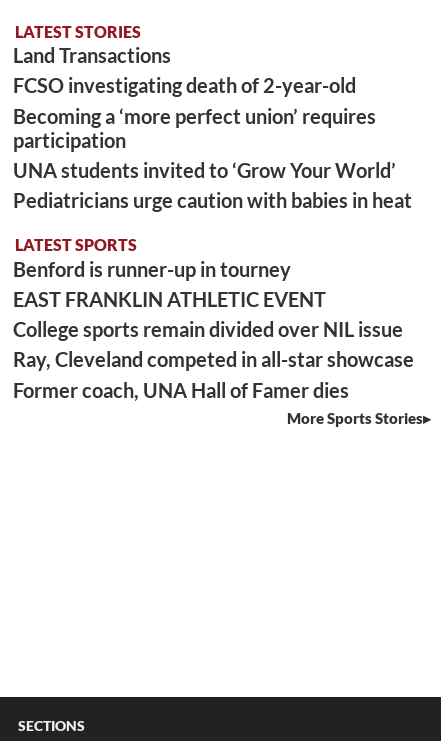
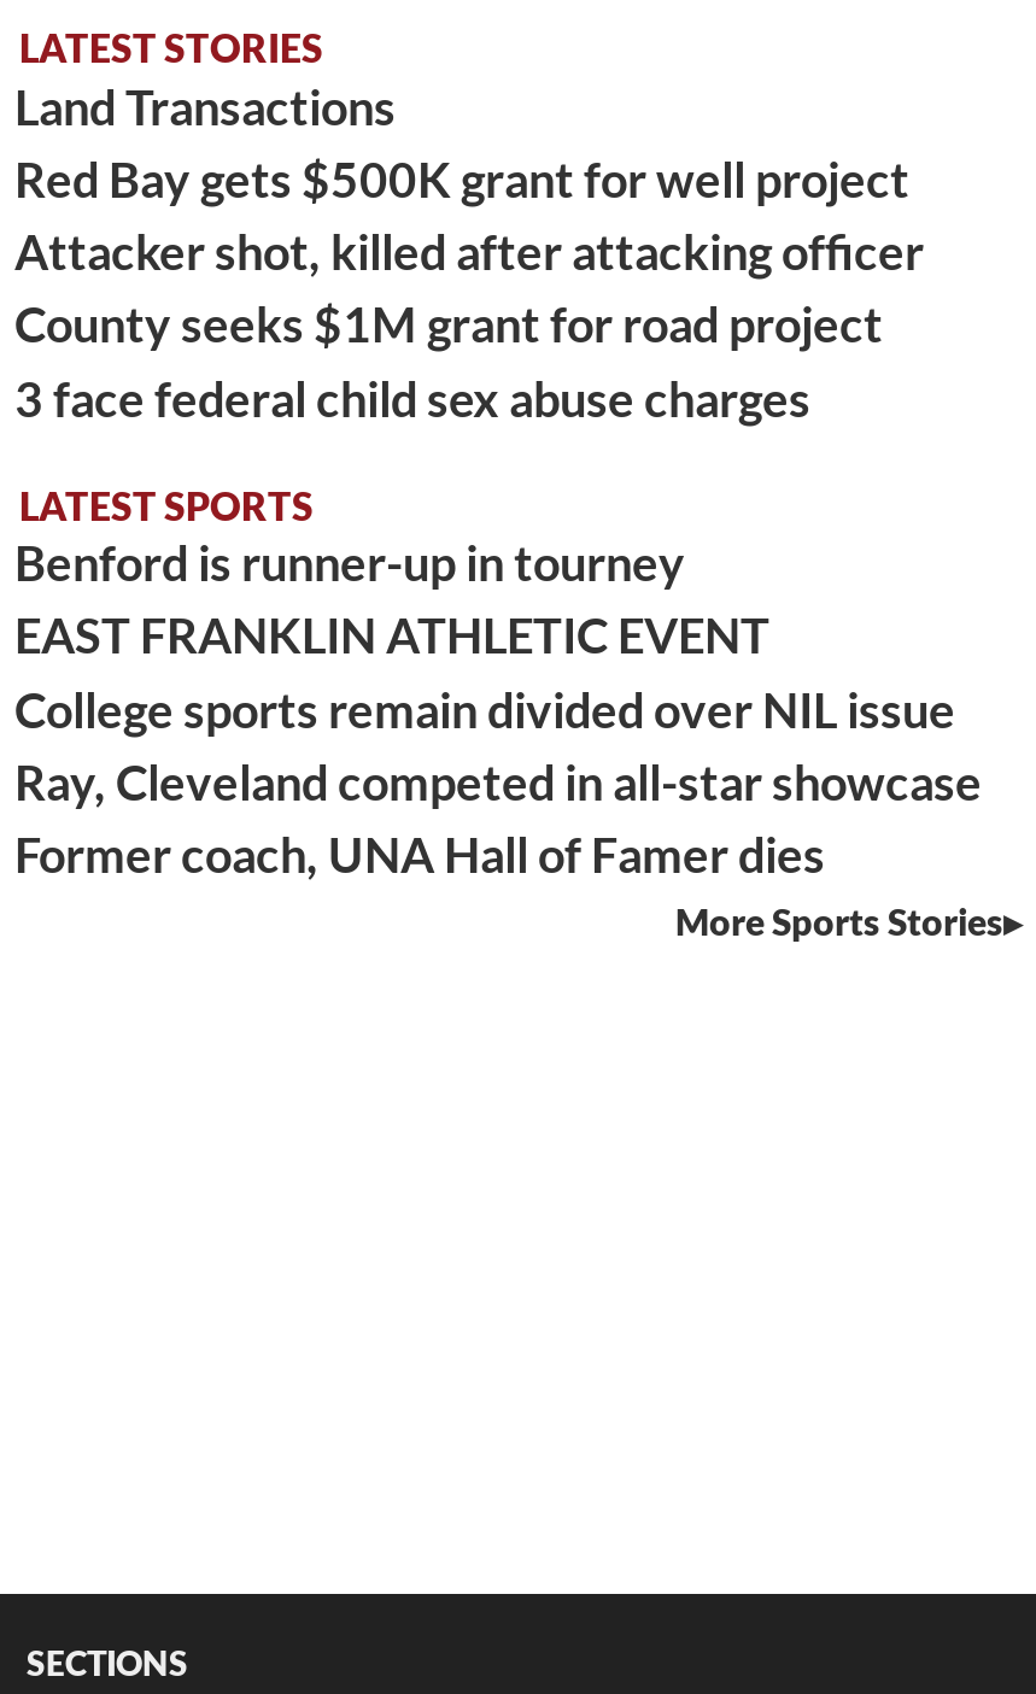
[13,73,412,212] FCSO investigating death of 2-year-old | Becoming a ‘more perfect union’ requires | participation | UNA students invited to ‘Grow Your World’ | Pediatricians urge caution with babies in heat -> [14,149,924,426] Red Bay gets $500K grant for well project | Attacker shot, killed after attacking officer | County seeks $1M grant for road project | 3 face federal child sex abuse charges

